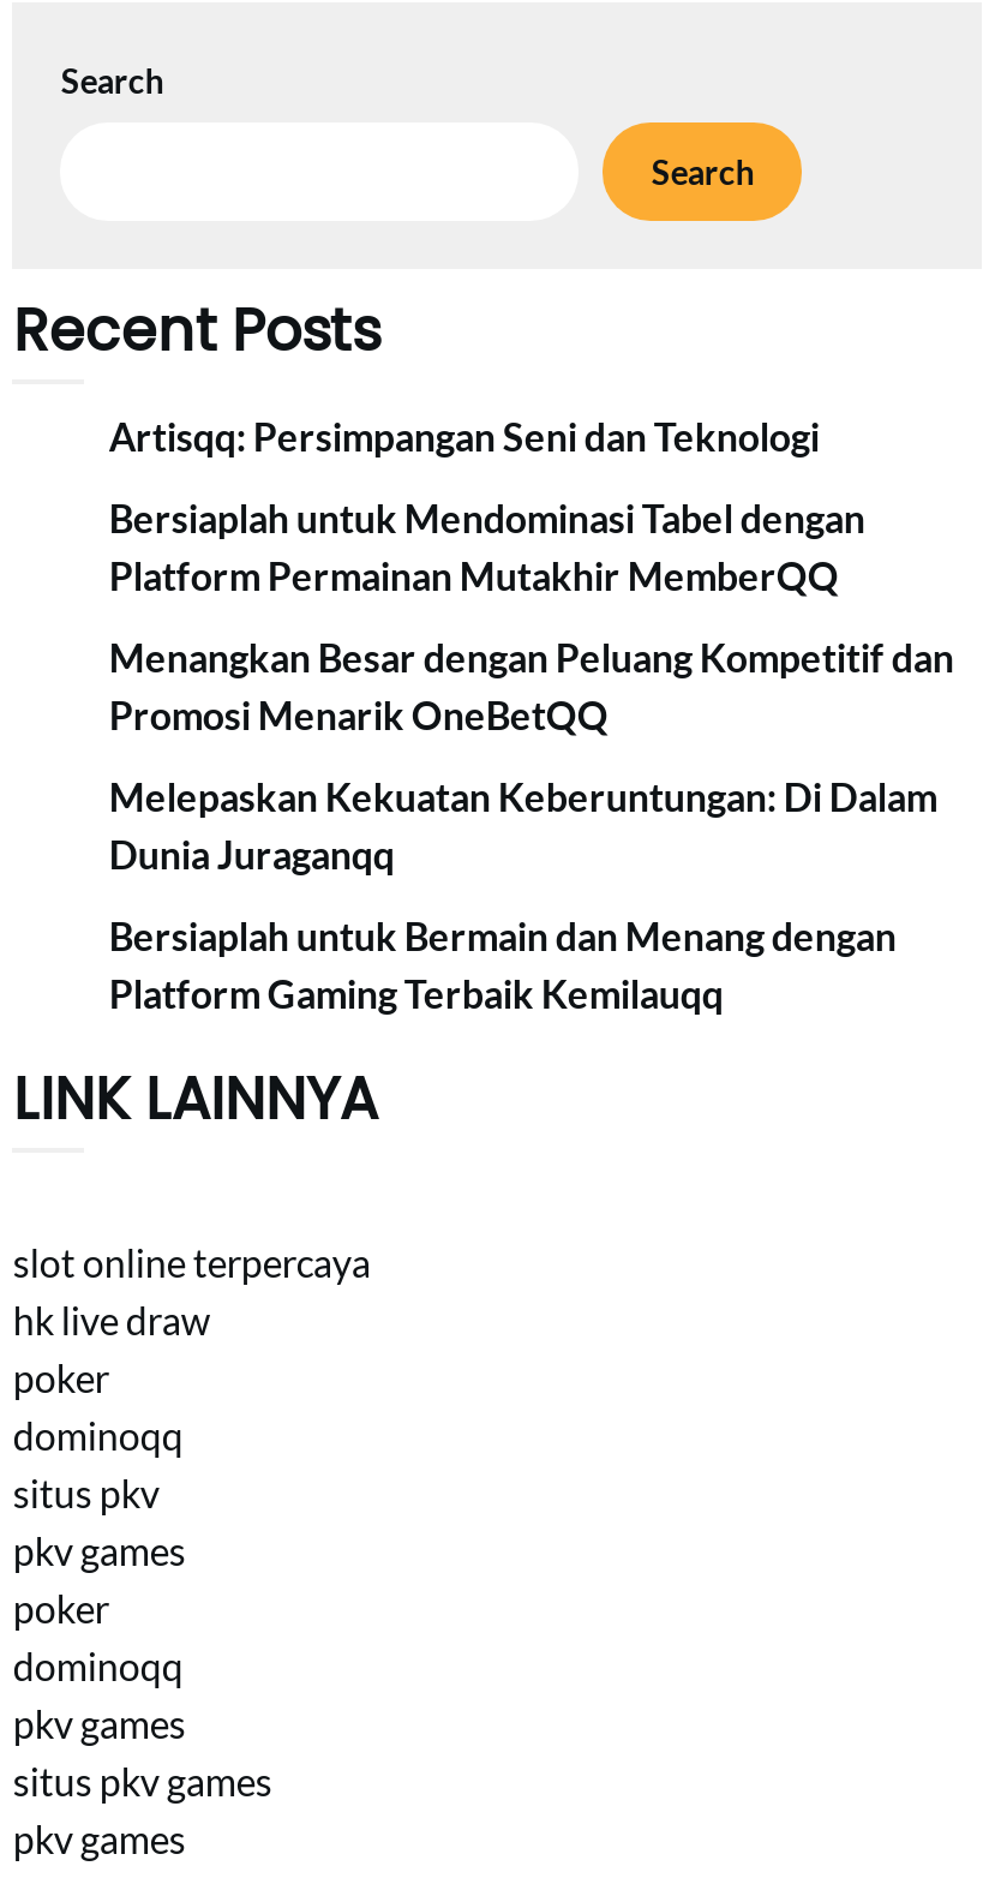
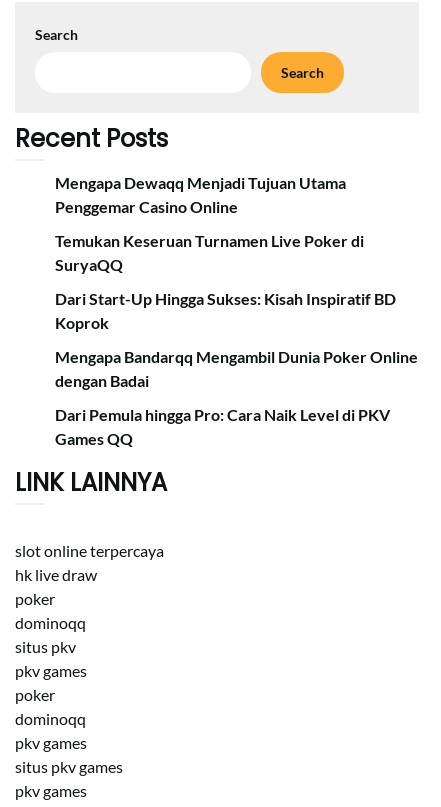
[109,413,820,459] Artisqq: Persimpangan Seni dan Teknologi -> [55,173,346,216] Mengapa Dewaqq Menjadi Tujuan Utama | Penggemar Casino Online
[109,495,865,598] Bersiaplah untuk Mendominasi Tabel dengan | Platform Permainan Mutakhir MemberQQ -> [55,231,364,274] Temukan Keseruan Turnamen Live Poker di | SuryaQQ
[109,634,954,737] Menangkan Besar dengan Peluang Kompetitif dan | Promosi Menarik OneBetQQ -> [55,289,396,332] Dari Start-Up Hingga Sukses: Kisah Inspiratif BD | Koprok
[109,773,937,877] Melepaskan Kekuatan Keberuntungan: Di Dalam | Dunia Juraganqq -> [55,347,418,390] Mengapa Bandarqq Mengambil Dunia Poker Online | dengan Badai
[109,913,896,1016] Bersiaplah untuk Bermain dan Menang dengan | Platform Gaming Terbaik Kemilauqq -> [55,405,390,448] Dari Pemula hingga Pro: Cara Naik Level di PKV | Games QQ

